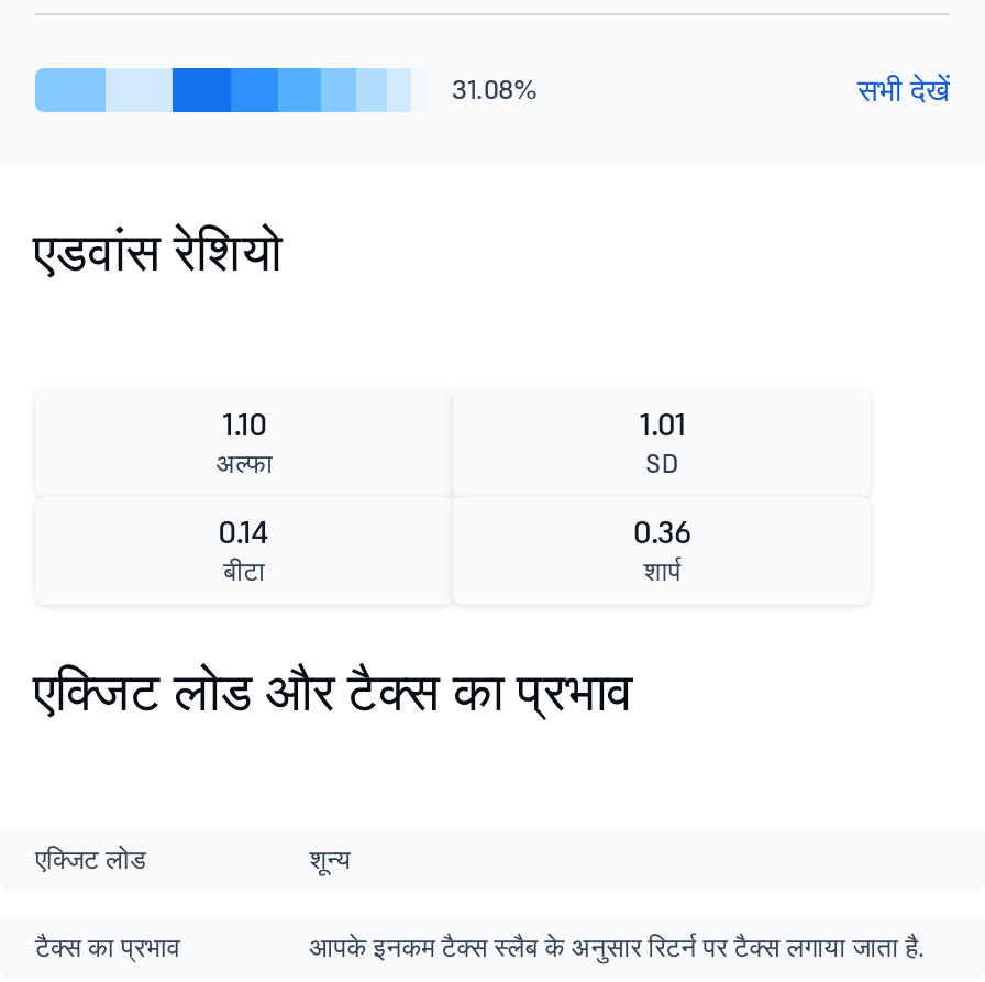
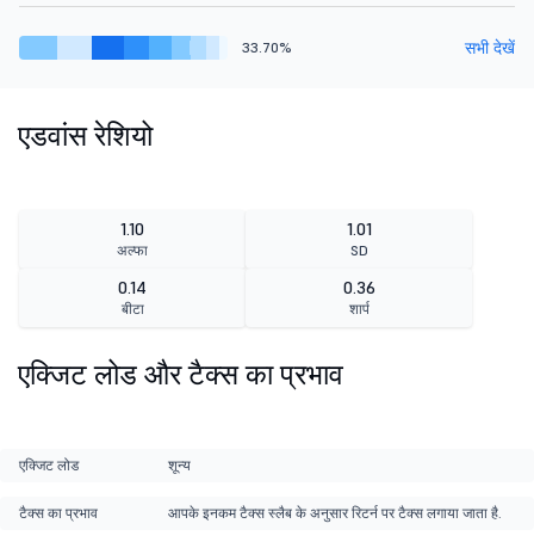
[452,73,538,106] 31.08% -> [242,38,292,56] 33.70%

